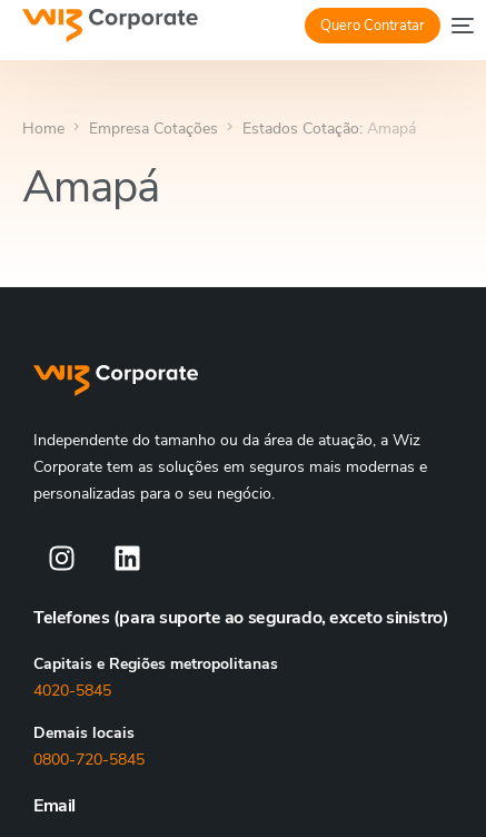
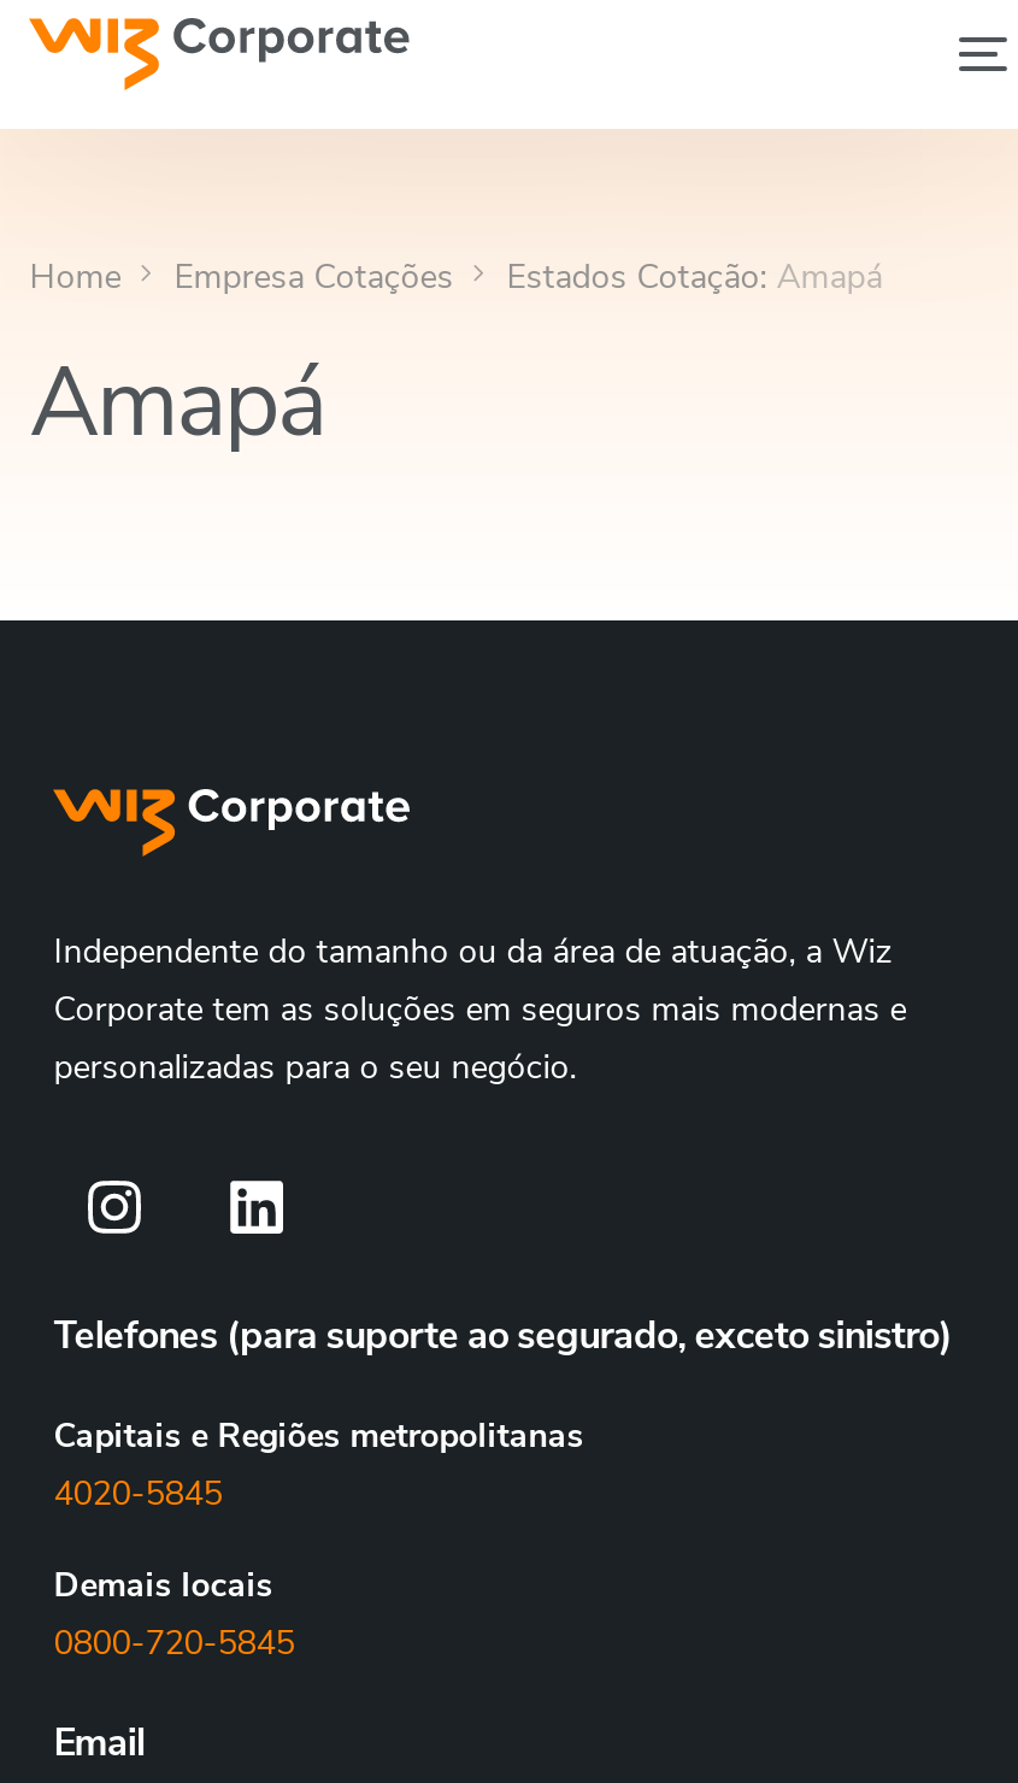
[320,16,425,36] Quero Contratar -> none

